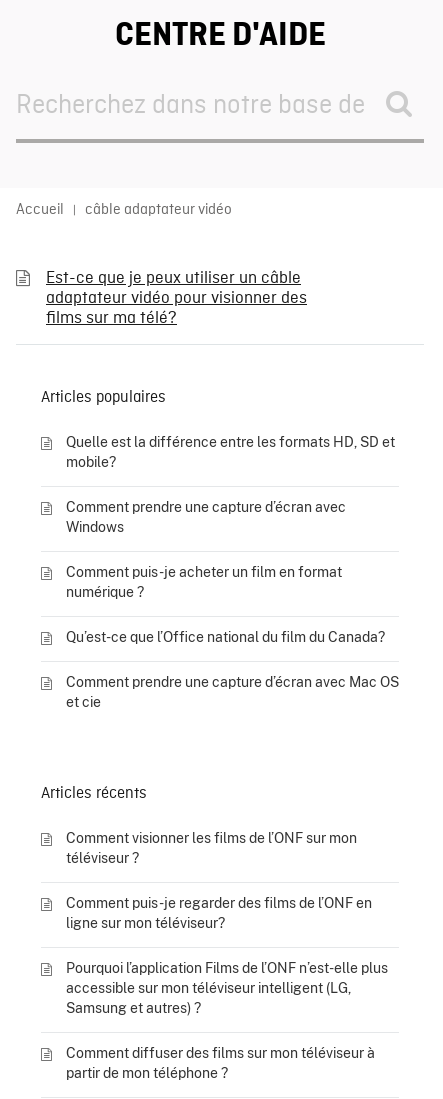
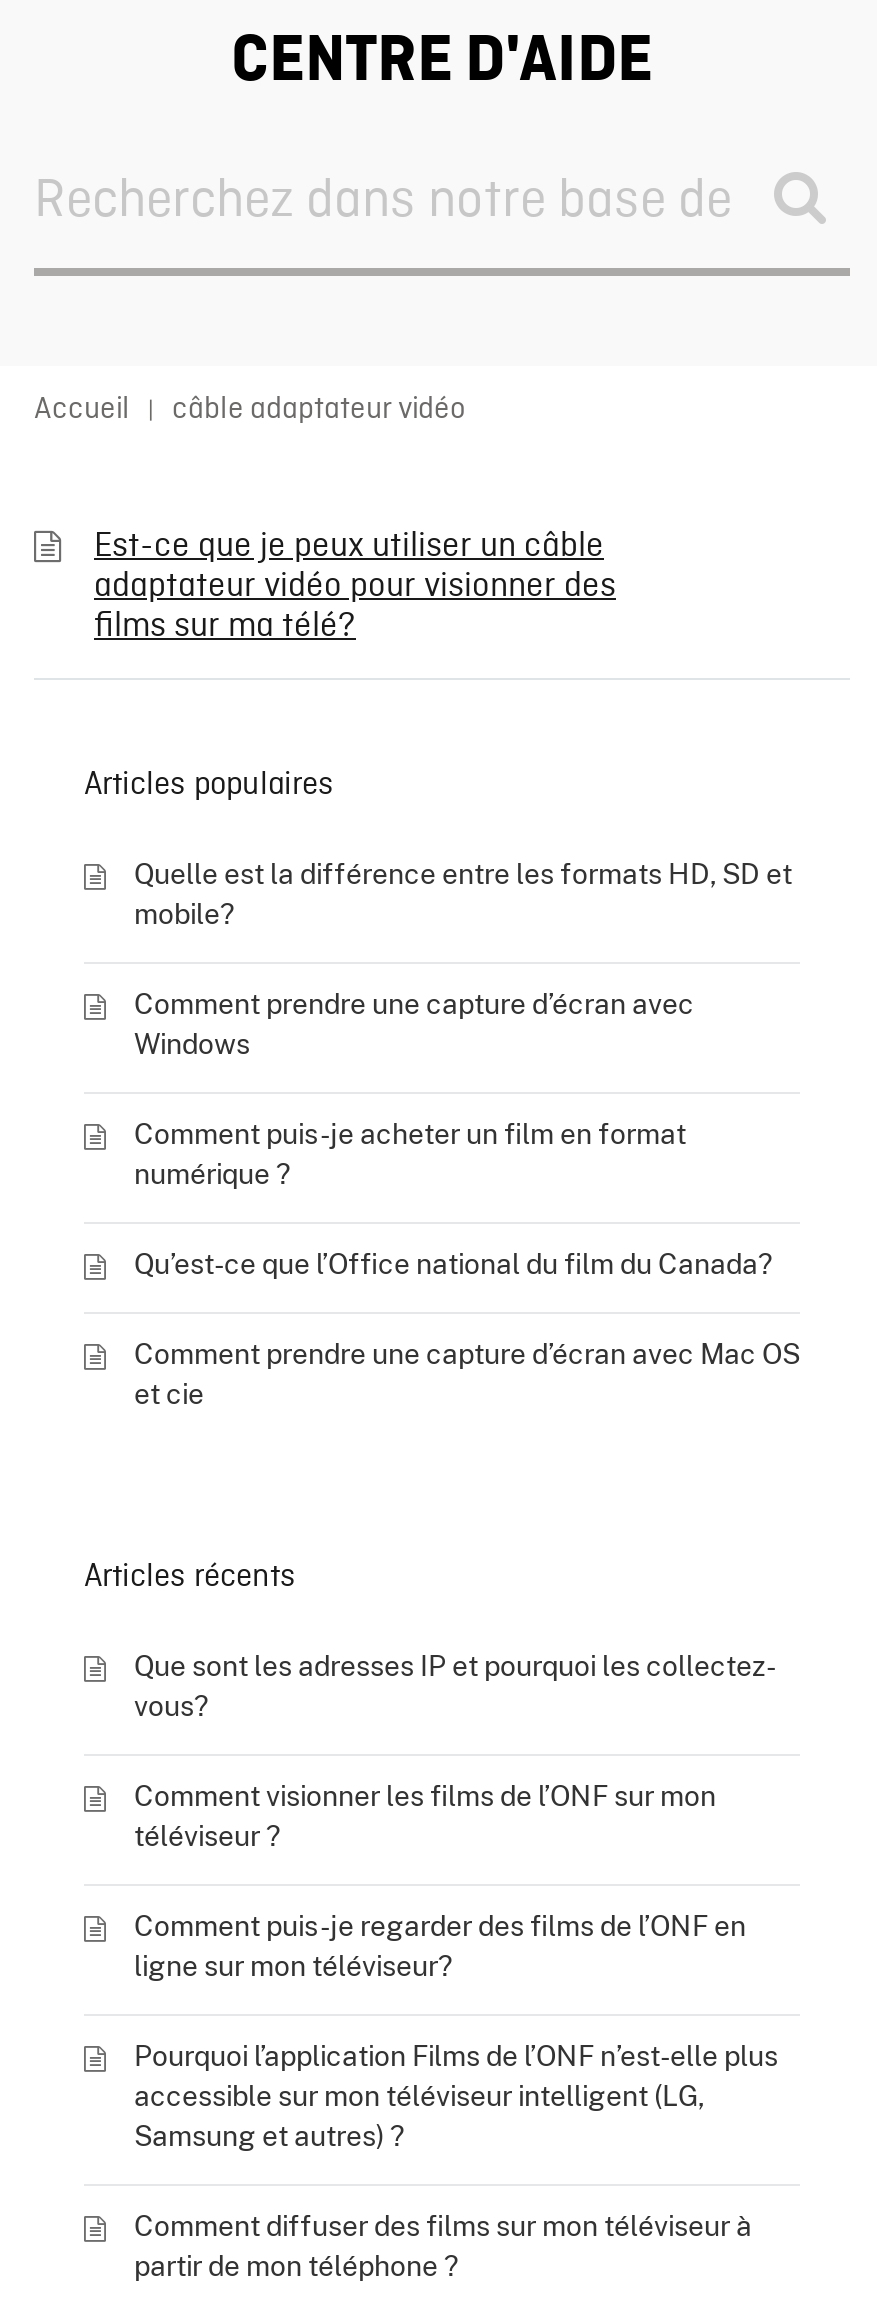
none -> [134,1650,776,1722] Que sont les adresses IP et pourquoi les collectez- | vous?

